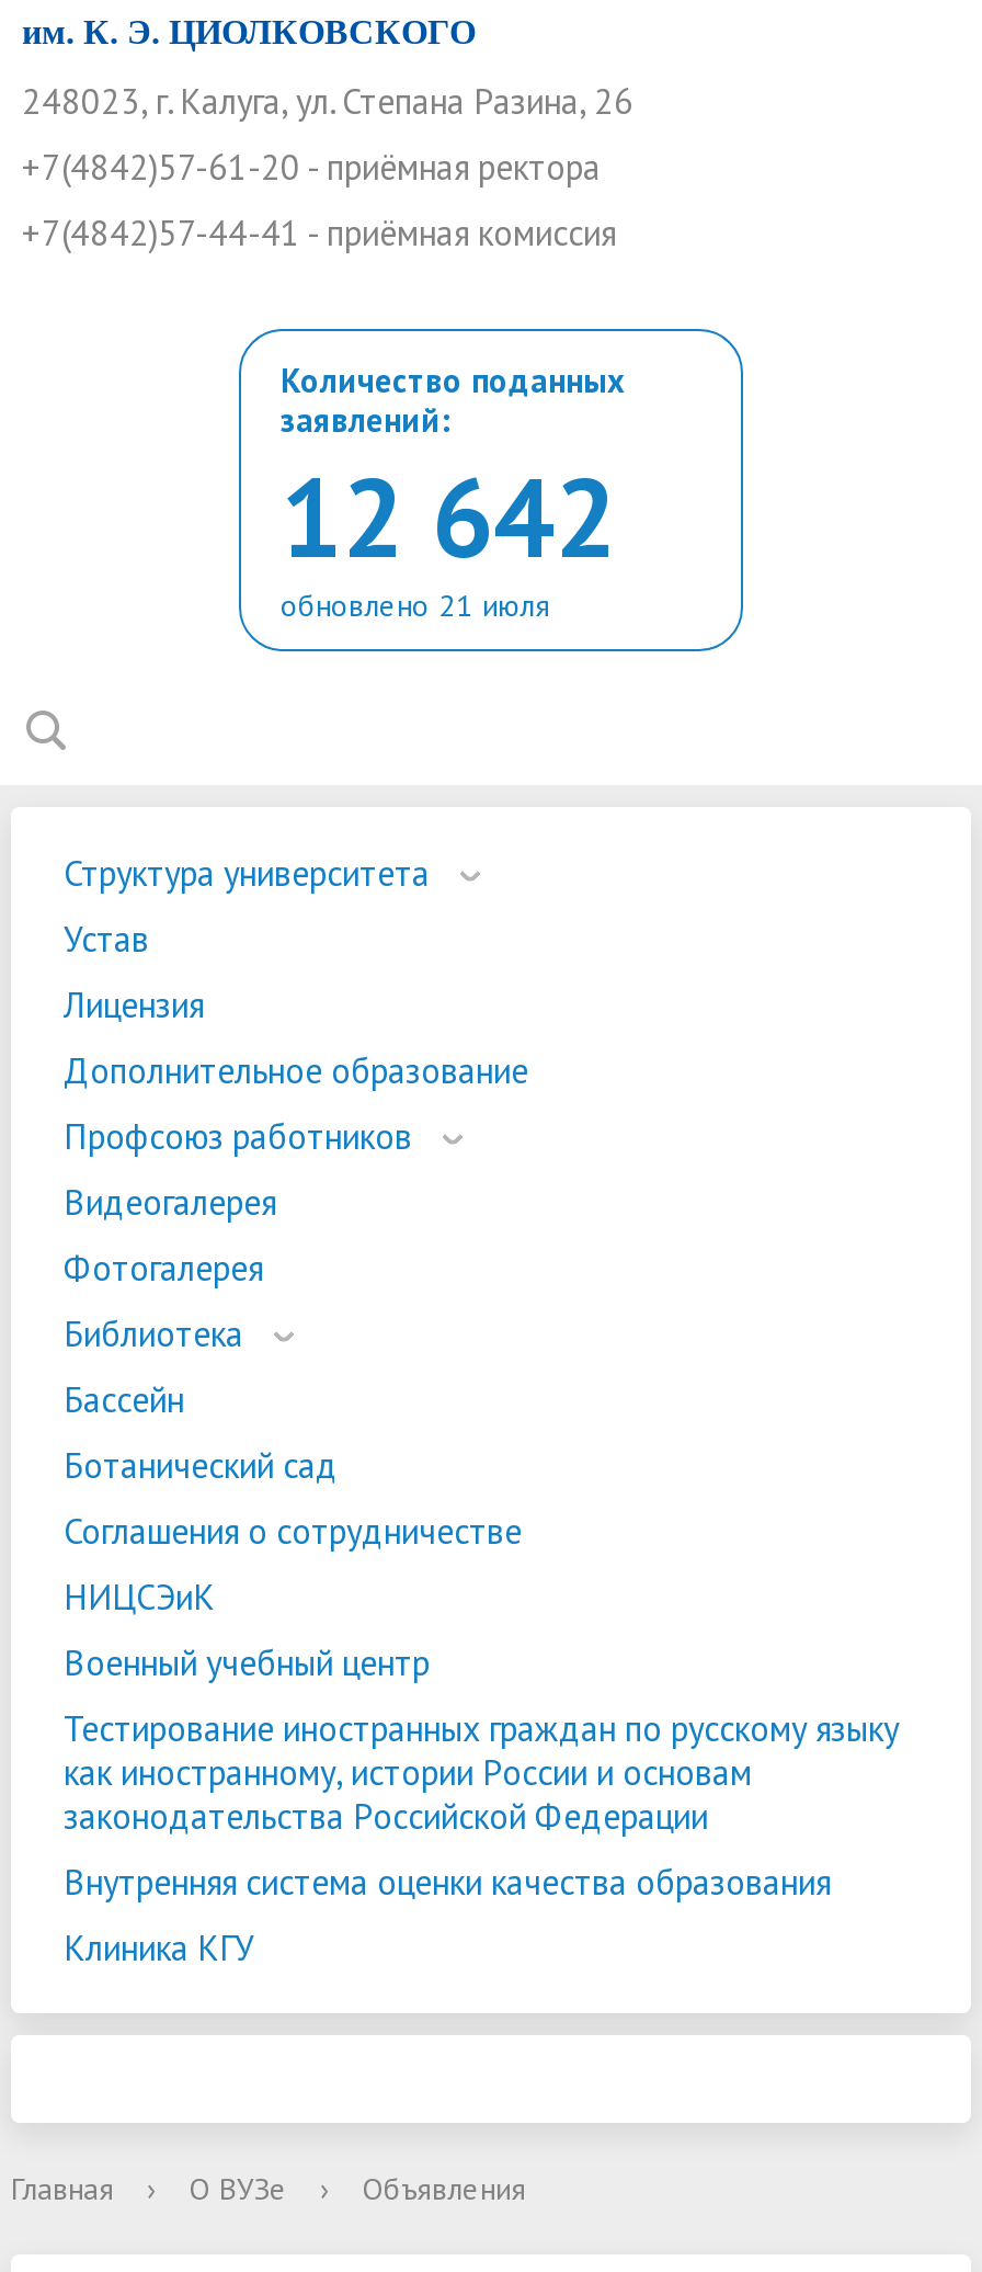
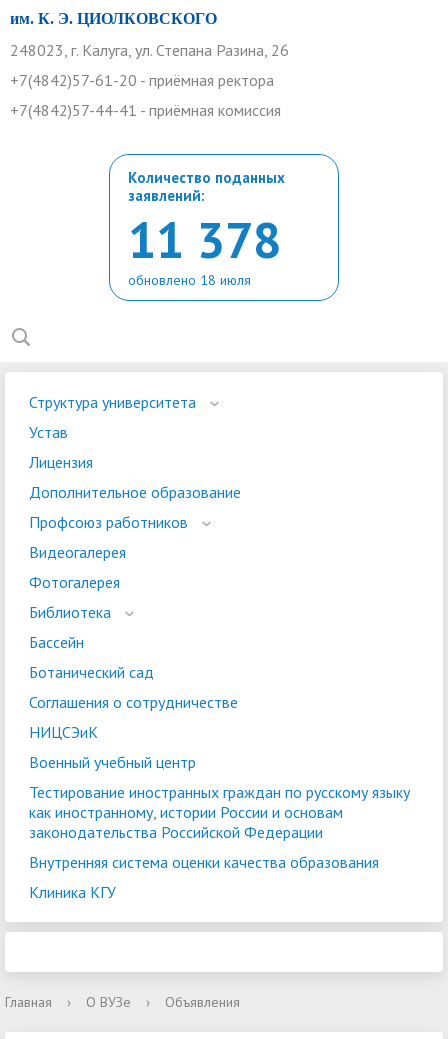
[281,445,616,588] 12 642 -> [128,207,281,272] 11 378
[281,586,550,625] обновлено 21 июля -> [128,271,251,289] обновлено 18 июля

